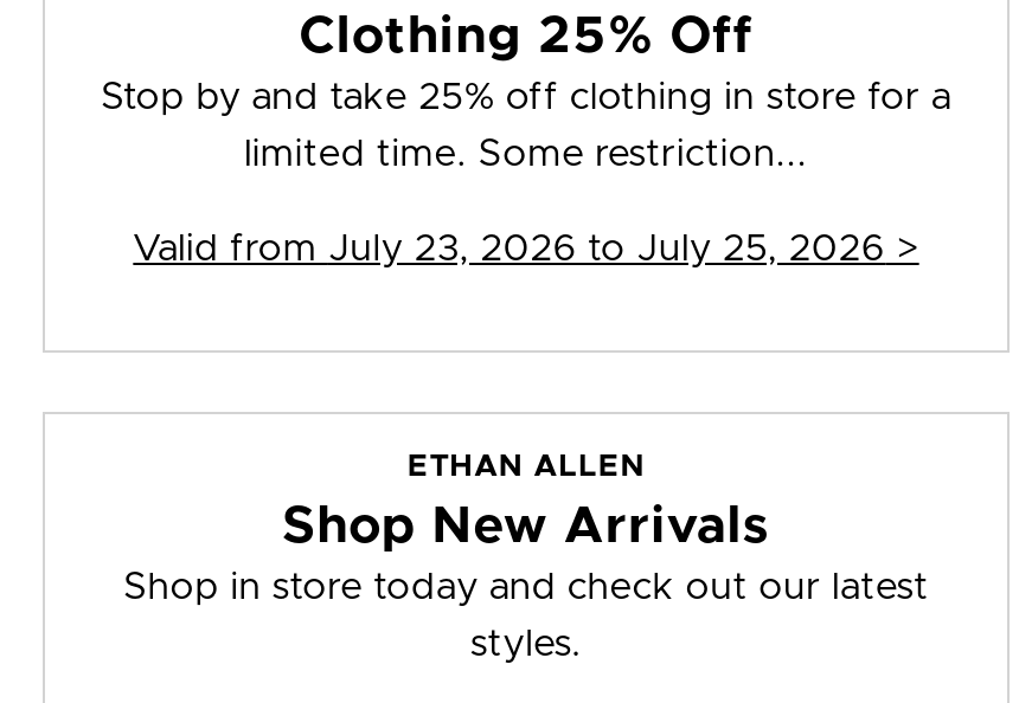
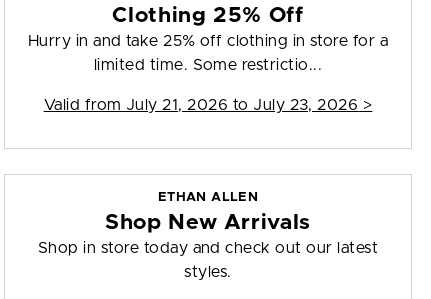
[101,79,951,116] Stop by and take 25% off clothing in store for a -> [28,33,388,49] Hurry in and take 25% off clothing in store for a
[244,135,808,173] limited time. Some restriction... -> [94,57,322,73] limited time. Some restrictio...
[133,230,919,268] Valid from July 23, 2026 to July 25, 2026 > -> [44,97,372,113] Valid from July 21, 2026 to July 23, 2026 >

